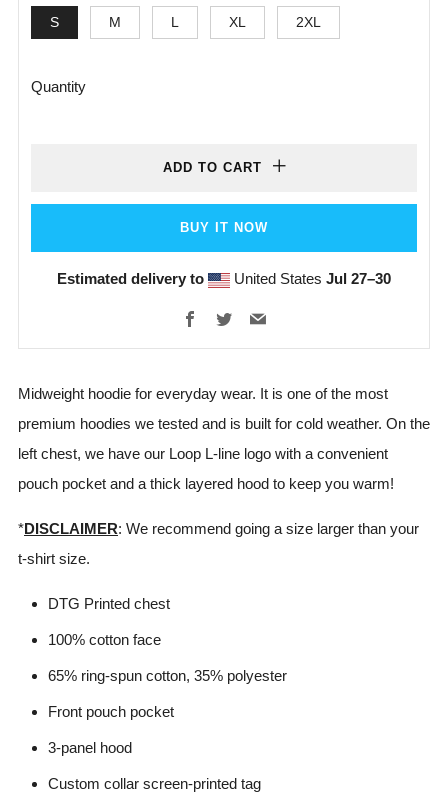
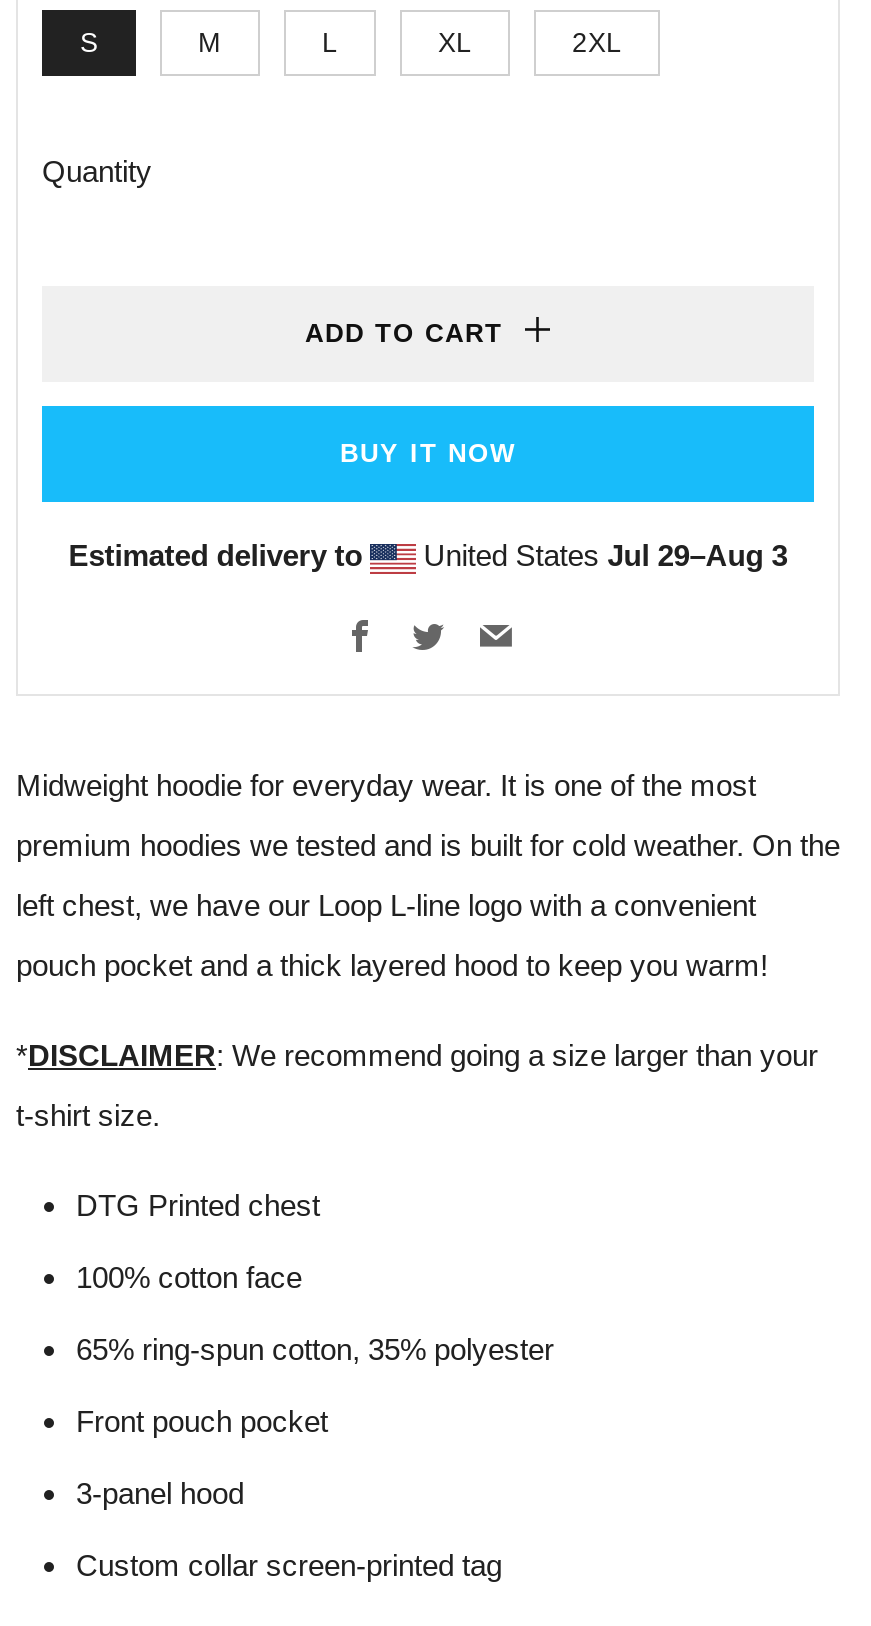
[230,270,391,287] United States Jul 27–30 -> [416,538,788,572] United States Jul 29–Aug 3

